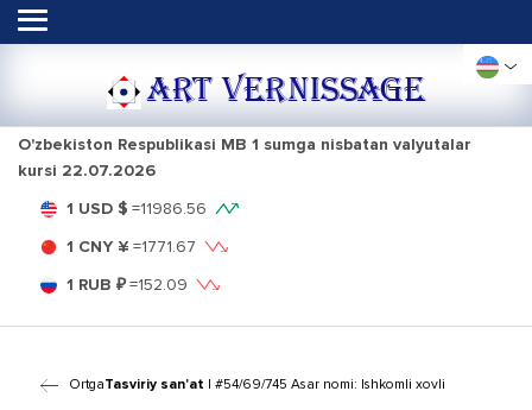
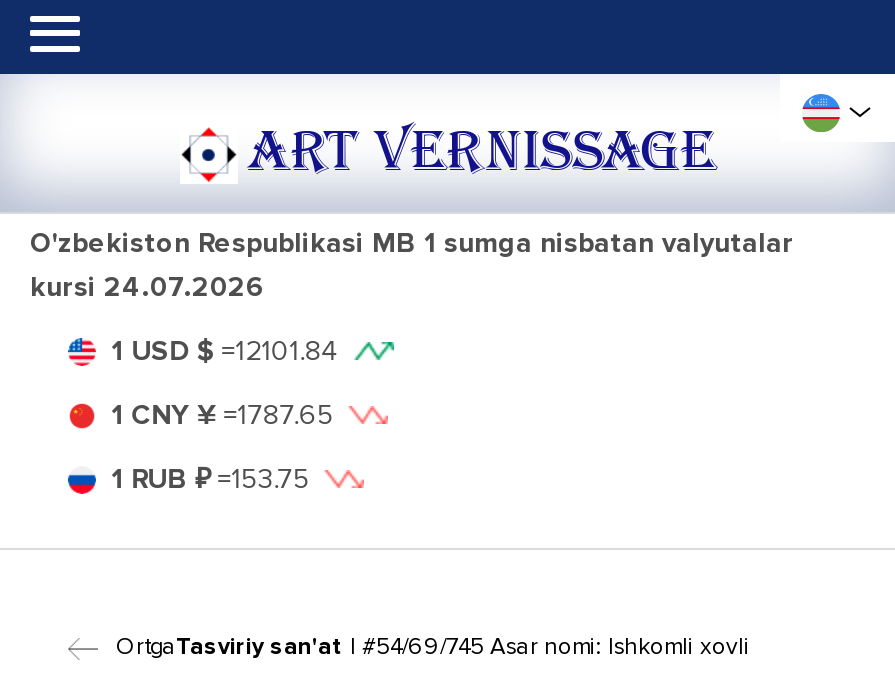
[18,160,156,180] kursi 22.07.2026 -> [30,270,264,304] kursi 24.07.2026
[66,198,206,218] 1 USD $ =11986.56 -> [111,334,339,368] 1 USD $ =12101.84
[66,236,195,256] 1 CNY ¥ =1771.67 -> [111,398,333,432] 1 CNY ¥ =1787.65
[66,274,187,294] 1 RUB ₽ =152.09 -> [111,462,309,496] 1 RUB ₽ =153.75

